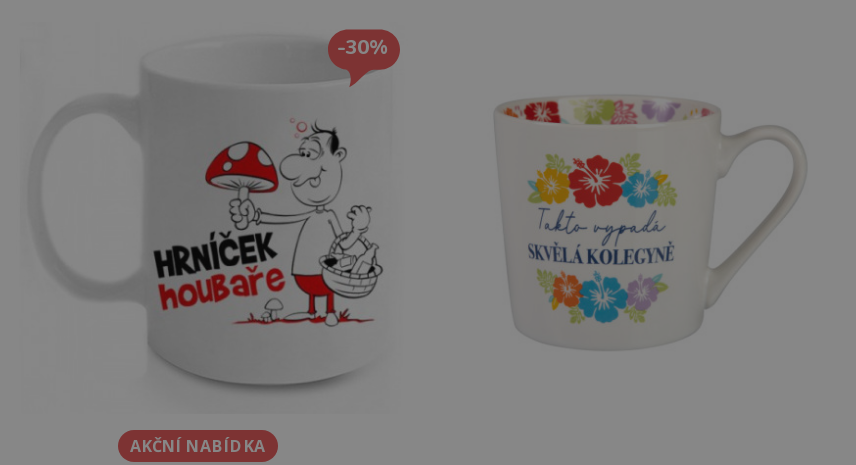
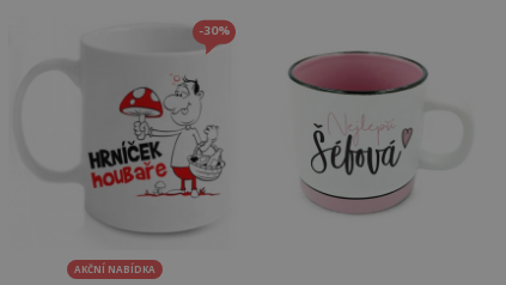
[488,82,806,356] [image] -> [287,50,477,217] [image]

